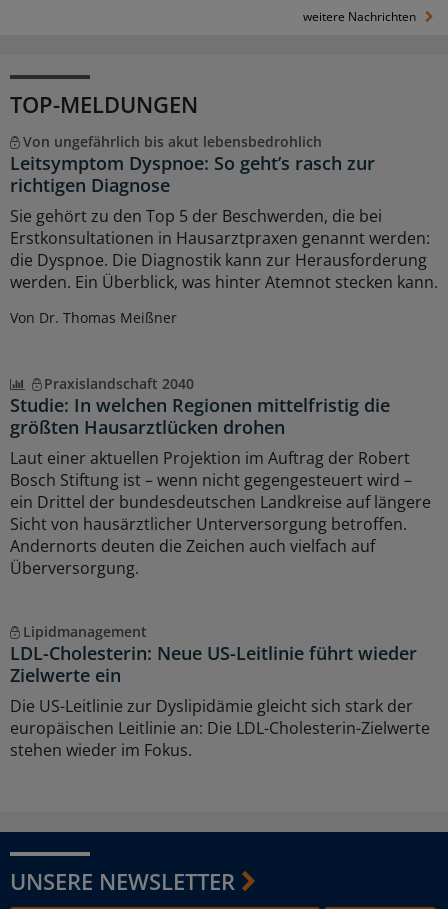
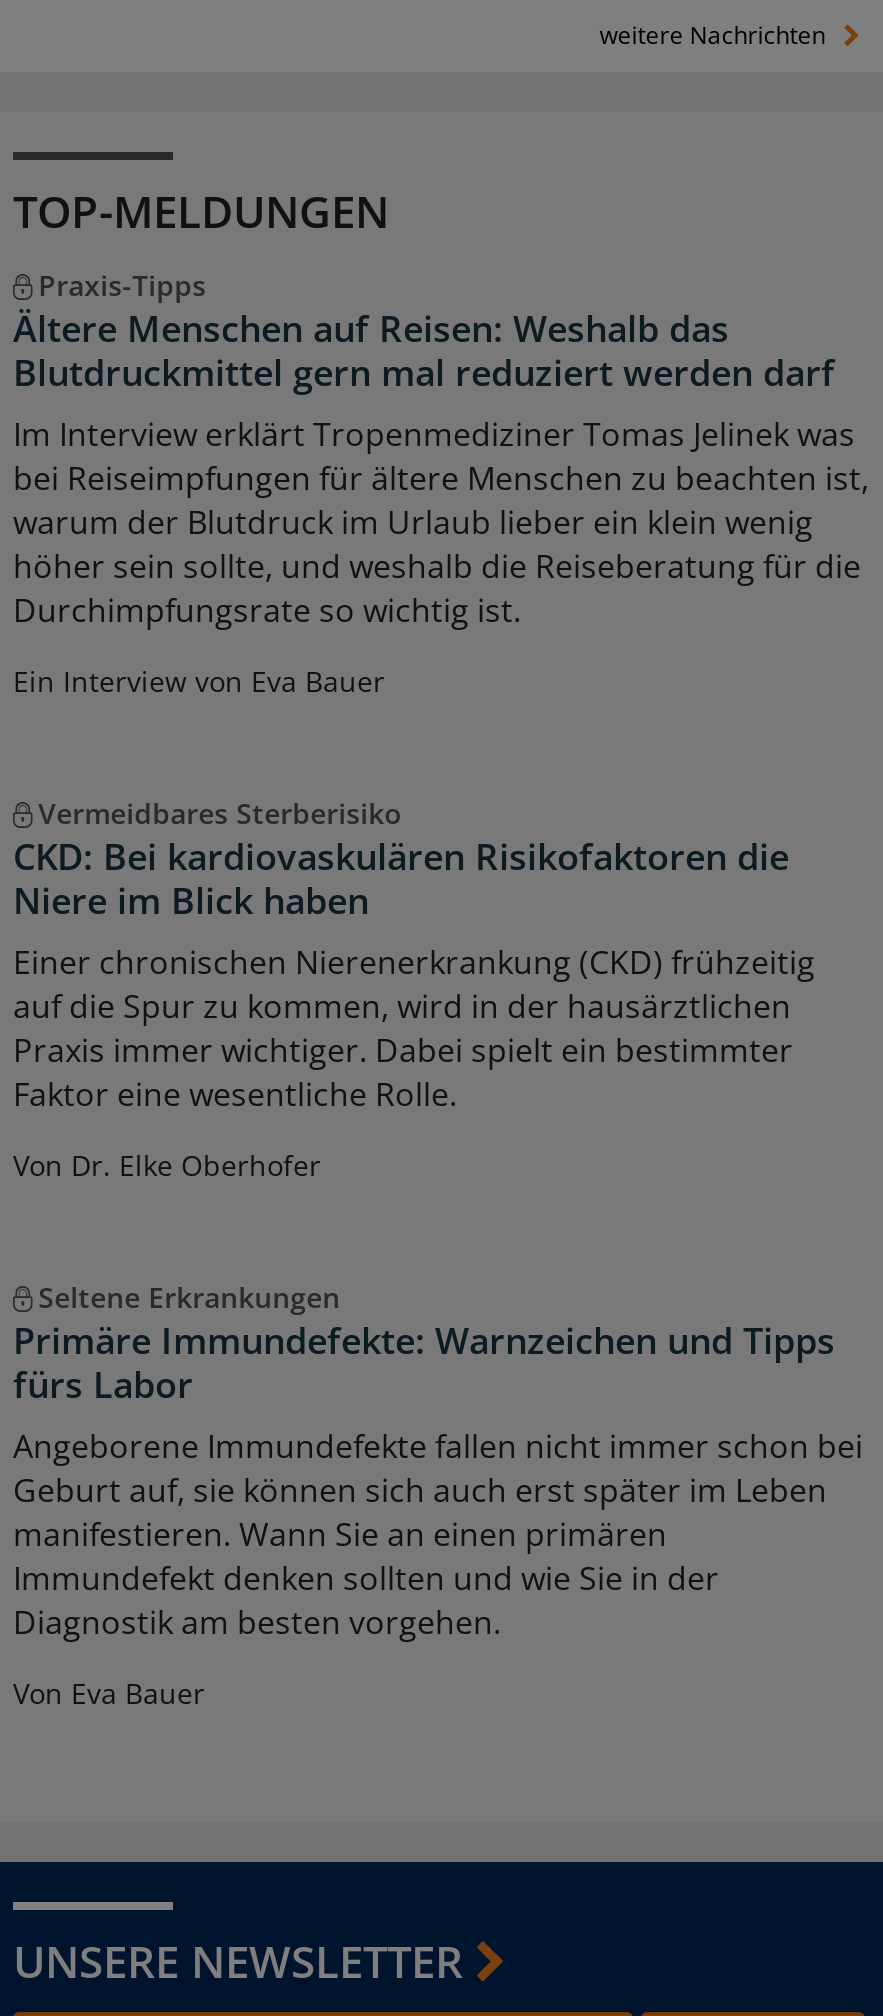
[10,132,438,761] Von ungefährlich bis akut lebensbedrohlich | Leitsymptom Dyspnoe: So geht’s rasch zur | richtigen Diagnose | Sie gehört zu den Top 5 der Beschwerden, die bei | Erstkonsultationen in Hausarztpraxen genannt werden: | die Dyspnoe. Die Diagnostik kann zur Herausforderung | werden. Ein Überblick, was hinter Atemnot stecken kann. | Von Dr. Thomas Meißner | Praxislandschaft 2040 | Studie: In welchen Regionen mittelfristig die | größten Hausarztlücken drohen | Laut einer aktuellen Projektion im Auftrag der Robert | Bosch Stiftung ist – wenn nicht gegengesteuert wird – | ein Drittel der bundesdeutschen Landkreise auf längere | Sicht von hausärztlicher Unterversorgung betroffen. | Andernorts deuten die Zeichen auch vielfach auf | Überversorgung. | Lipidmanagement | LDL-Cholesterin: Neue US-Leitlinie führt wieder | Zielwerte ein | Die US-Leitlinie zur Dyslipidämie gleicht sich stark der | europäischen Leitlinie an: Die LDL-Cholesterin-Zielwerte | stehen wieder im Fokus. -> [13,267,869,1713] Praxis-Tipps | Ältere Menschen auf Reisen: Weshalb das | Blutdruckmittel gern mal reduziert werden darf | Im Interview erklärt Tropenmediziner Tomas Jelinek was | bei Reiseimpfungen für ältere Menschen zu beachten ist, | warum der Blutdruck im Urlaub lieber ein klein wenig | höher sein sollte, und weshalb die Reiseberatung für die | Durchimpfungsrate so wichtig ist. | Ein Interview von Eva Bauer | Vermeidbares Sterberisiko | CKD: Bei kardiovaskulären Risikofaktoren die | Niere im Blick haben | Einer chronischen Nierenerkrankung (CKD) frühzeitig | auf die Spur zu kommen, wird in der hausärztlichen | Praxis immer wichtiger. Dabei spielt ein bestimmter | Faktor eine wesentliche Rolle. | Von Dr. Elke Oberhofer | Seltene Erkrankungen | Primäre Immundefekte: Warnzeichen und Tipps | fürs Labor | Angeborene Immundefekte fallen nicht immer schon bei | Geburt auf, sie können sich auch erst später im Leben | manifestieren. Wann Sie an einen primären | Immundefekt denken sollten und wie Sie in der | Diagnostik am besten vorgehen. | Von Eva Bauer

